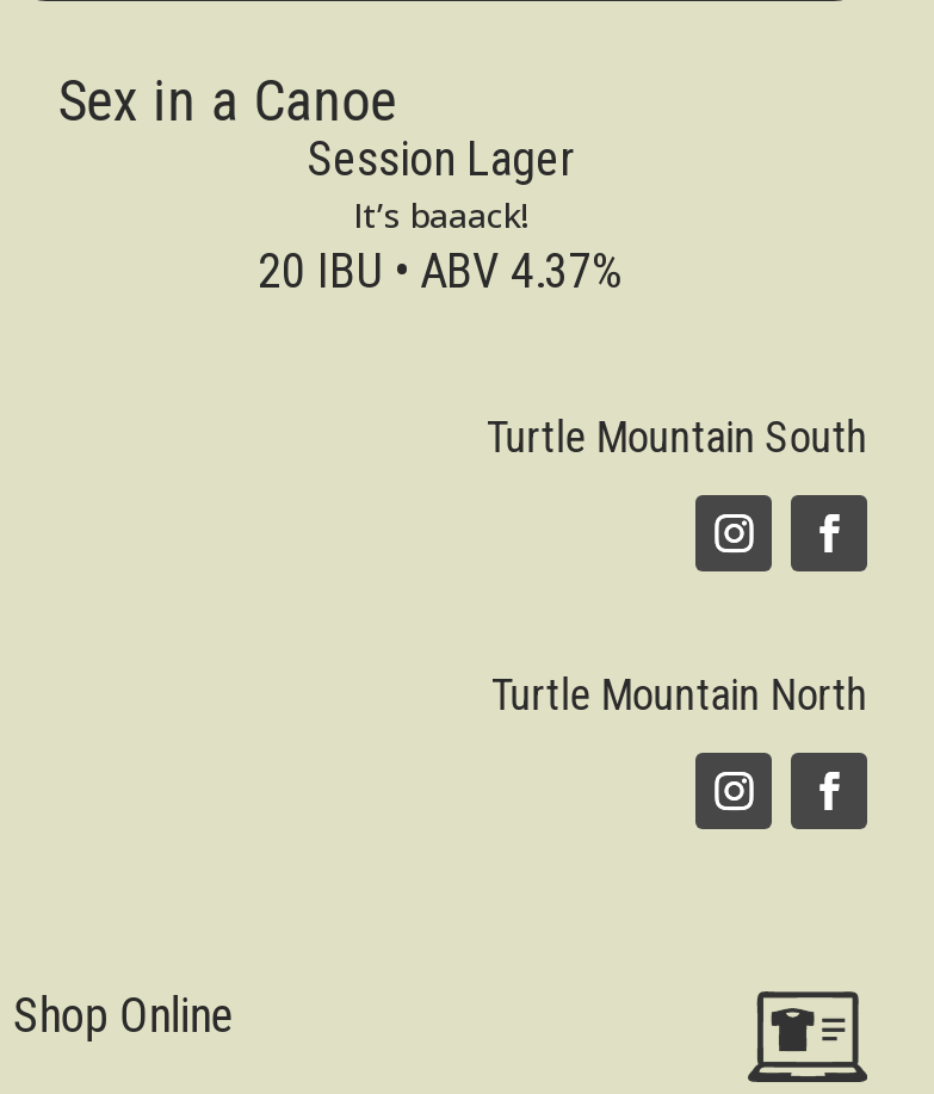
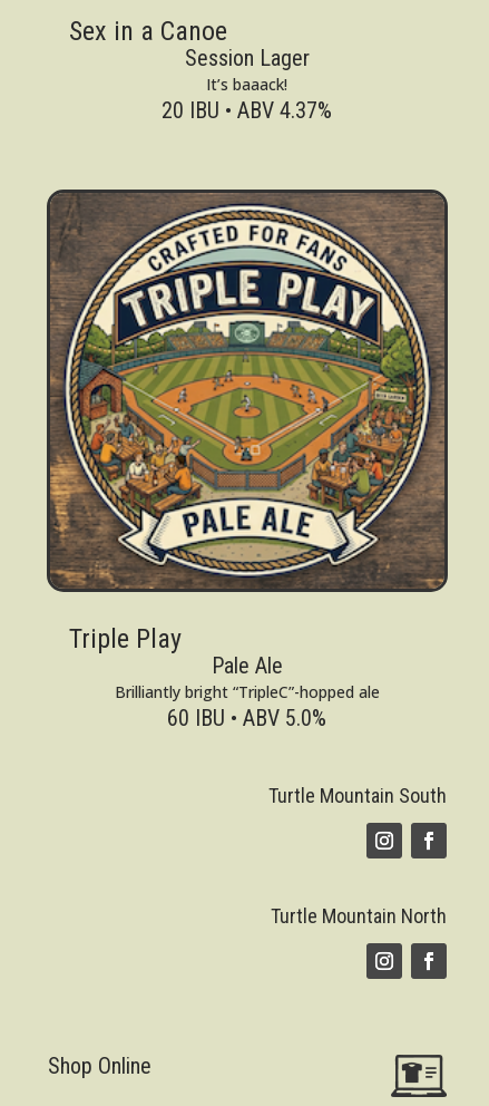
none -> [46,190,449,731] [image] | Triple Play | Pale Ale | Brilliantly bright “TripleC”-hopped ale | 60 IBU • ABV 5.0%

